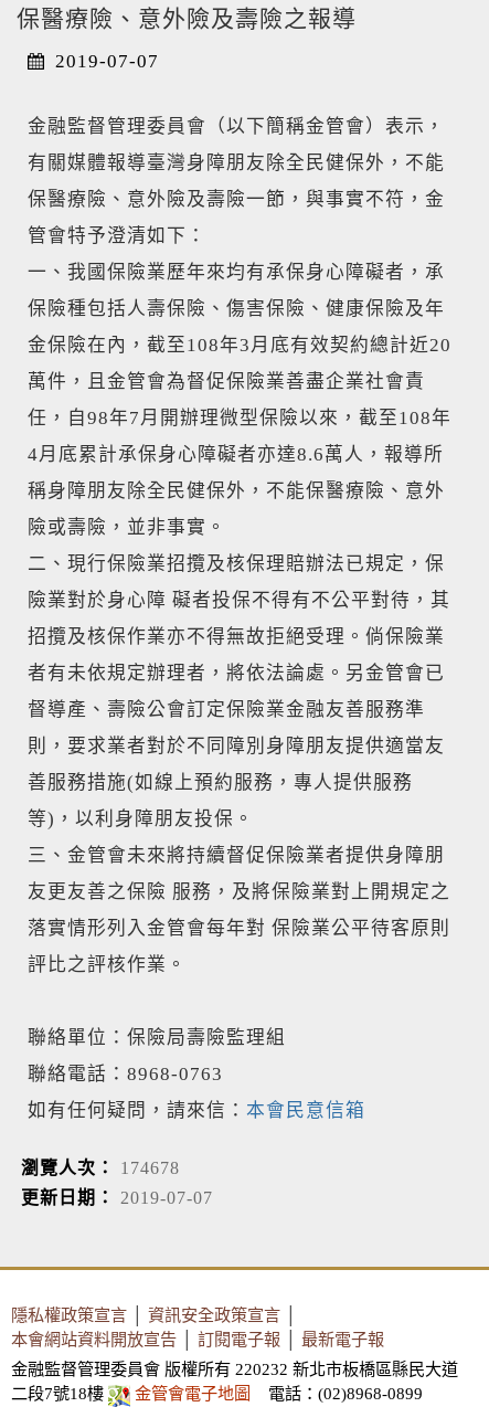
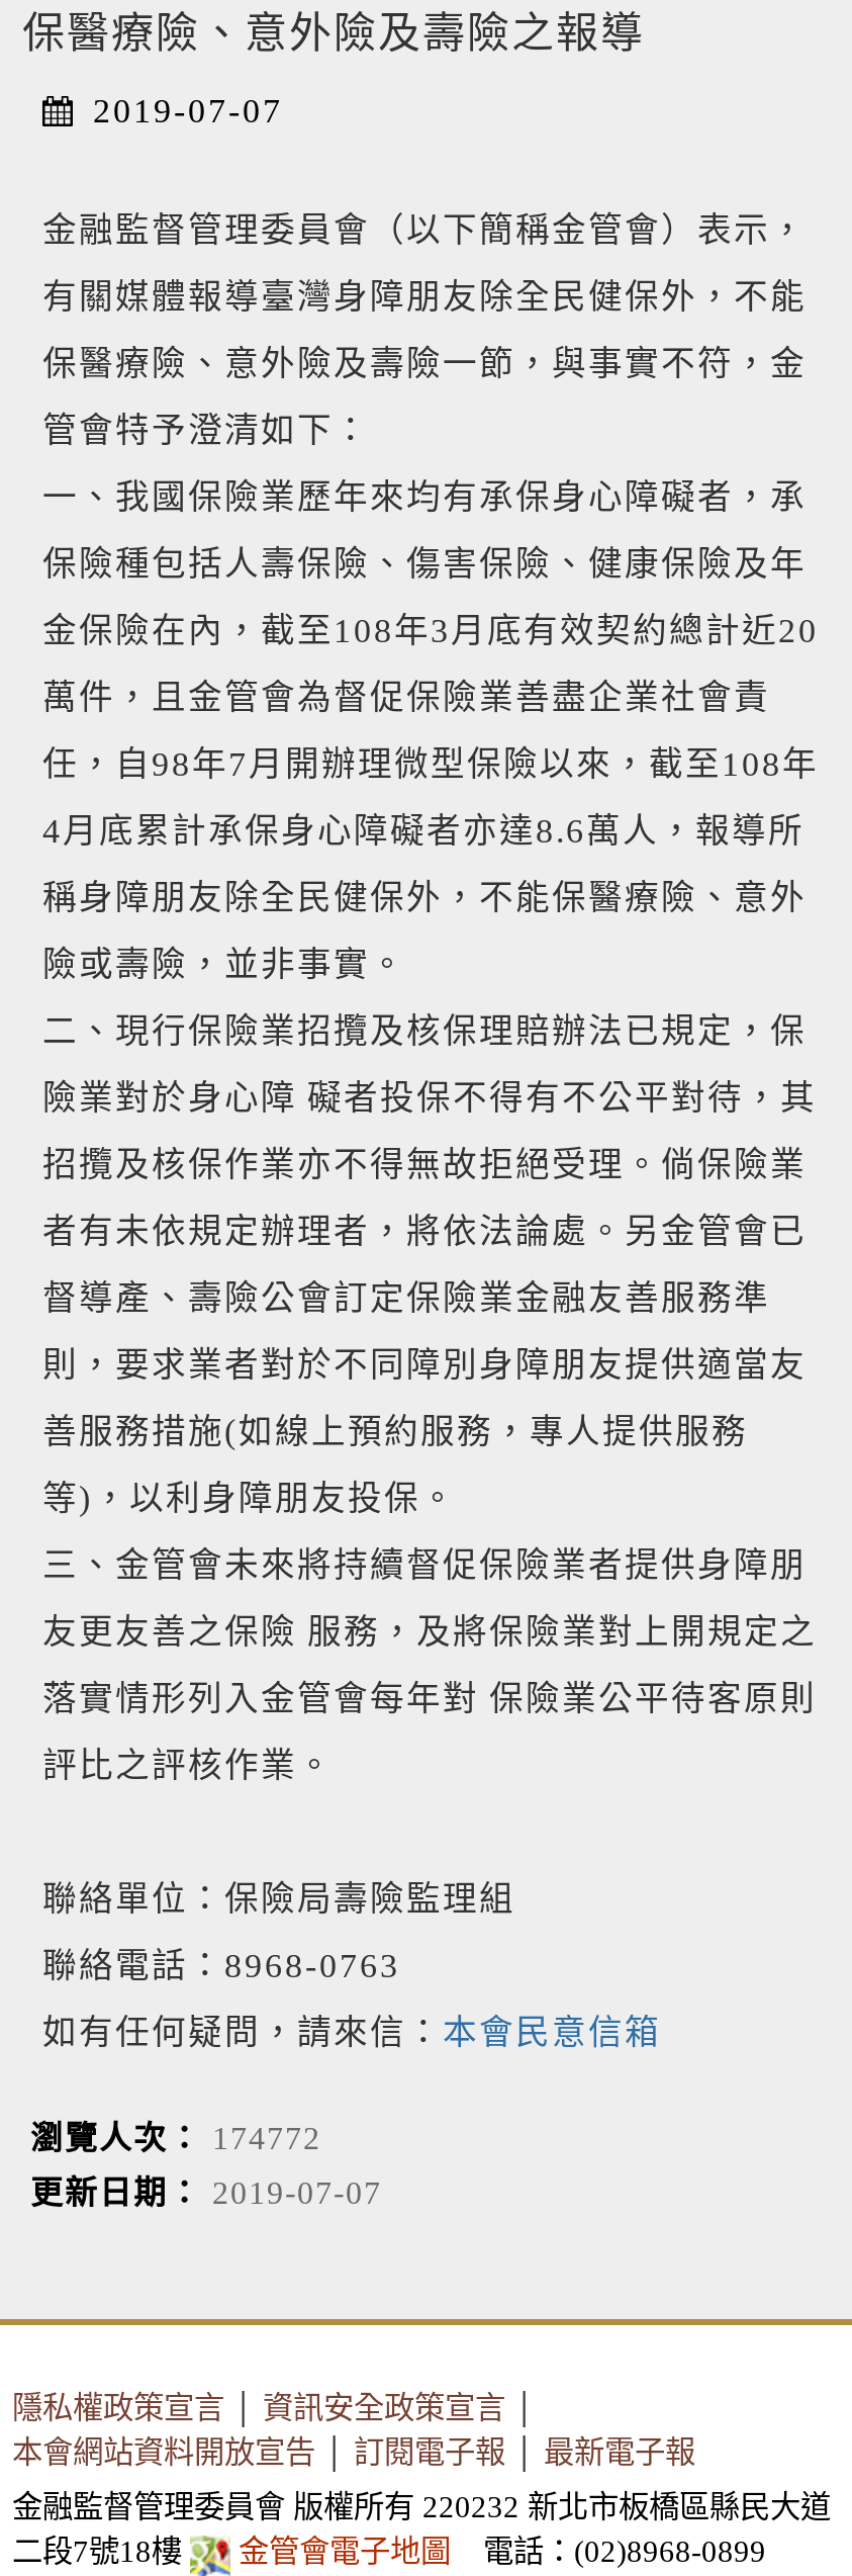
[21,1159,180,1177] 瀏覽人次：174678 -> [30,2121,321,2155] 瀏覽人次：174772

